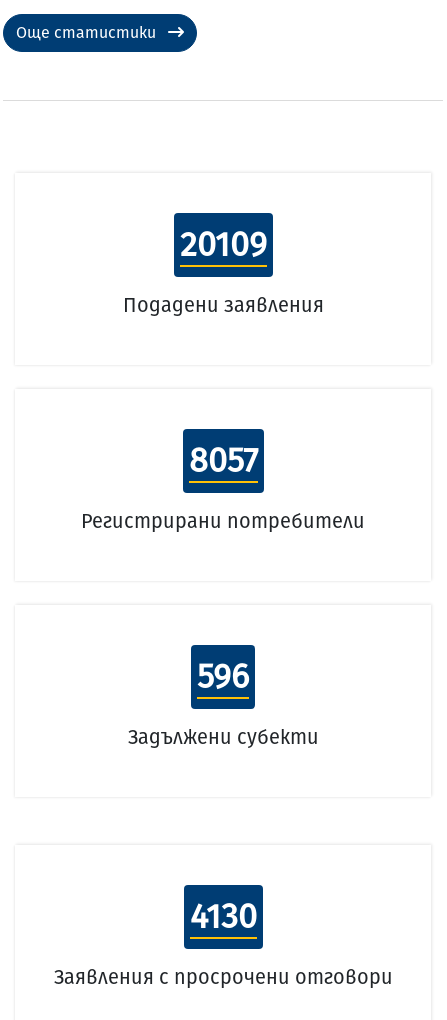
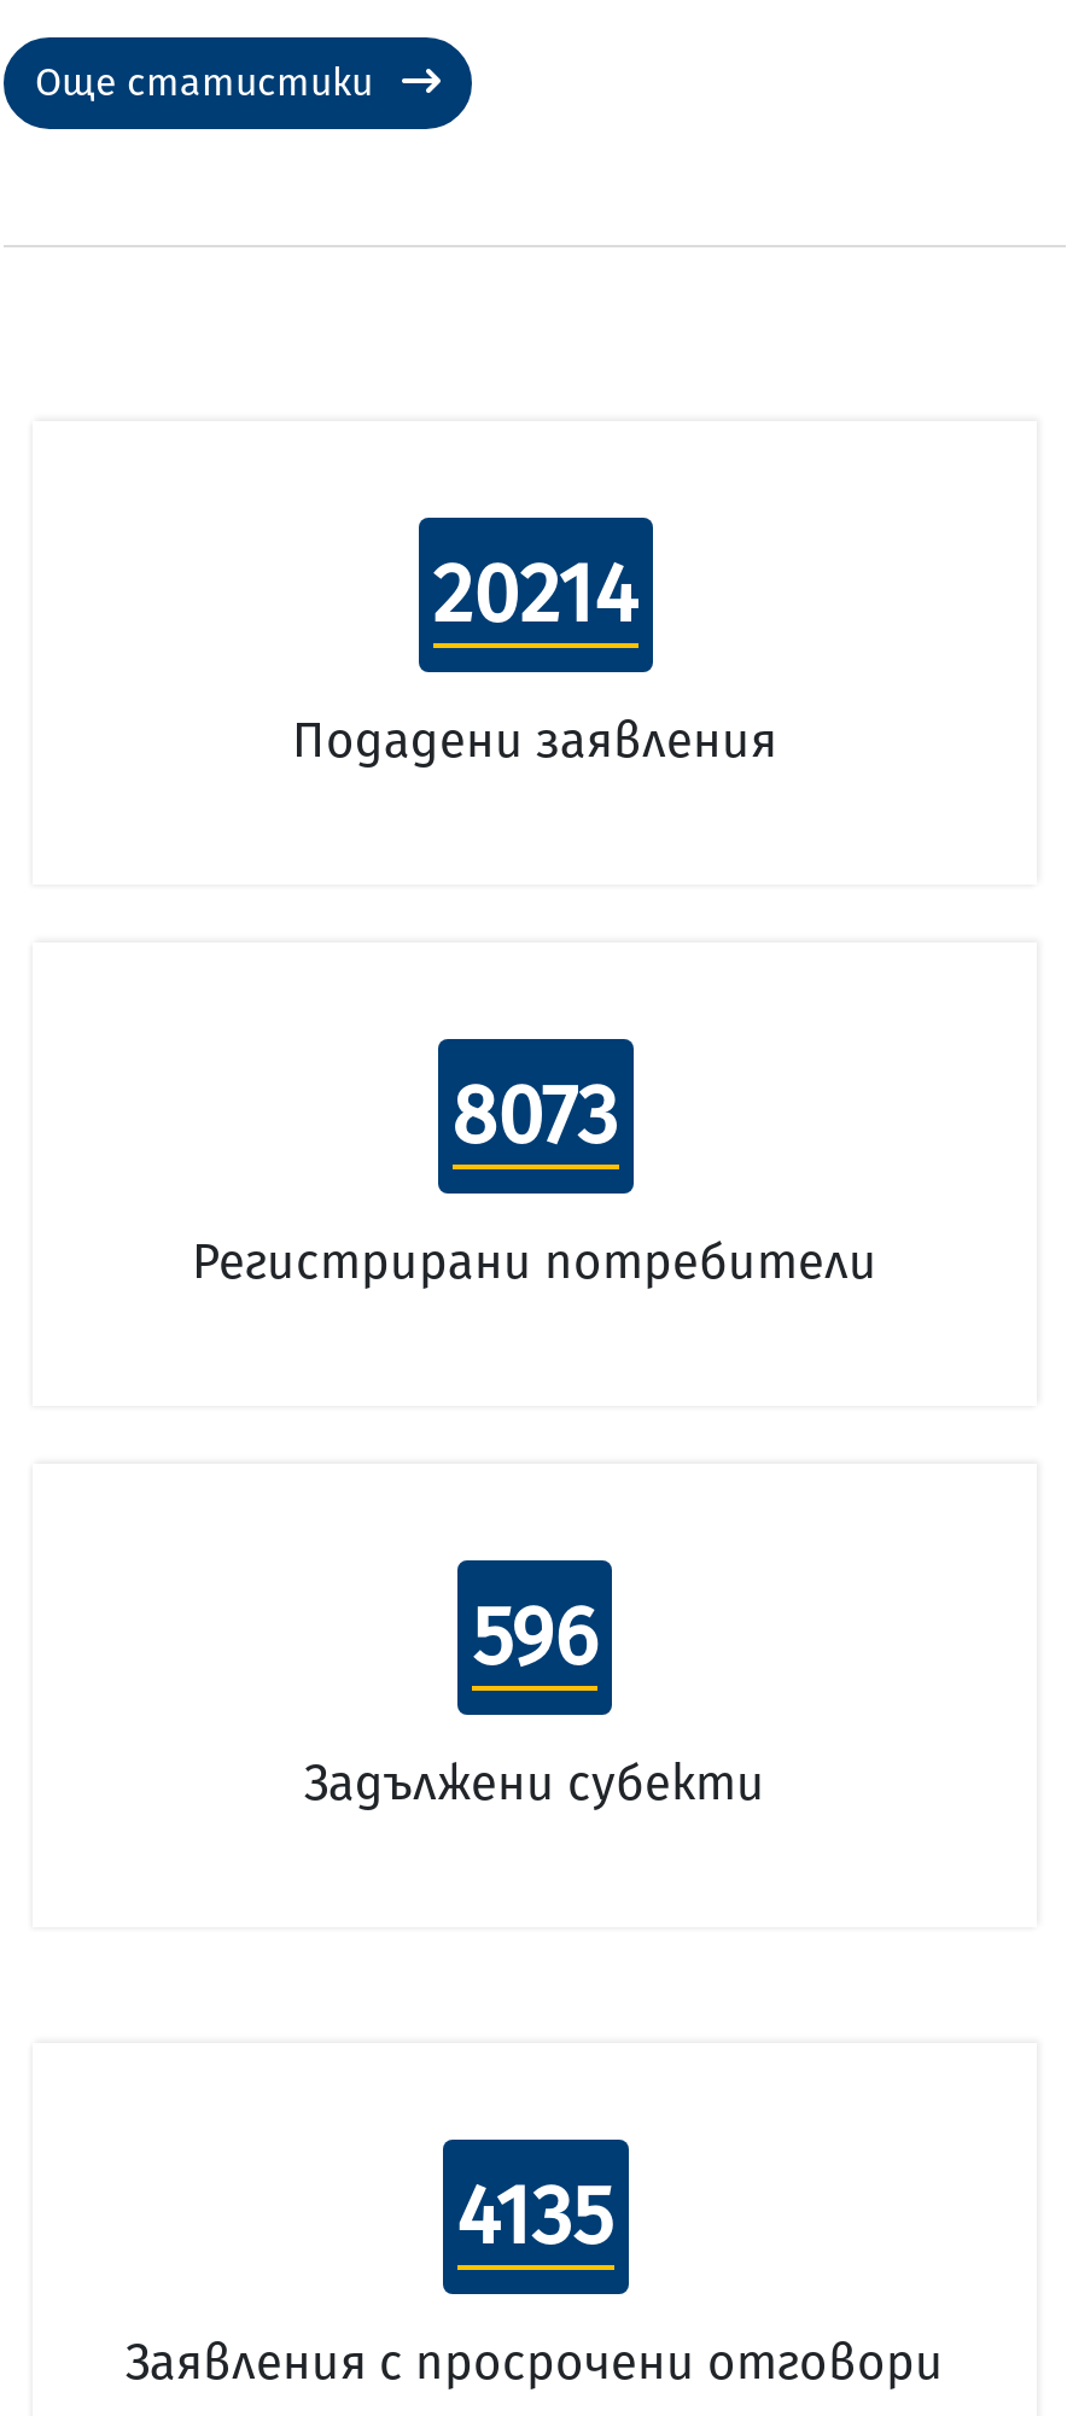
[179,223,266,264] 20109 -> [432,543,637,642] 20214
[188,439,257,480] 8057 -> [451,1064,618,1163] 8073
[189,895,256,936] 4130 -> [456,2165,613,2264] 4135

